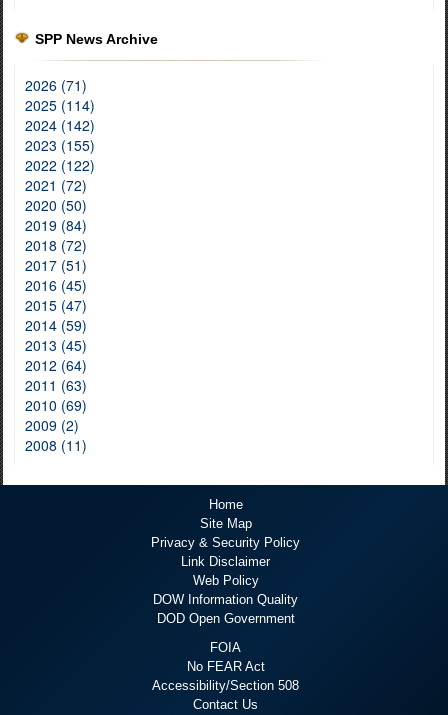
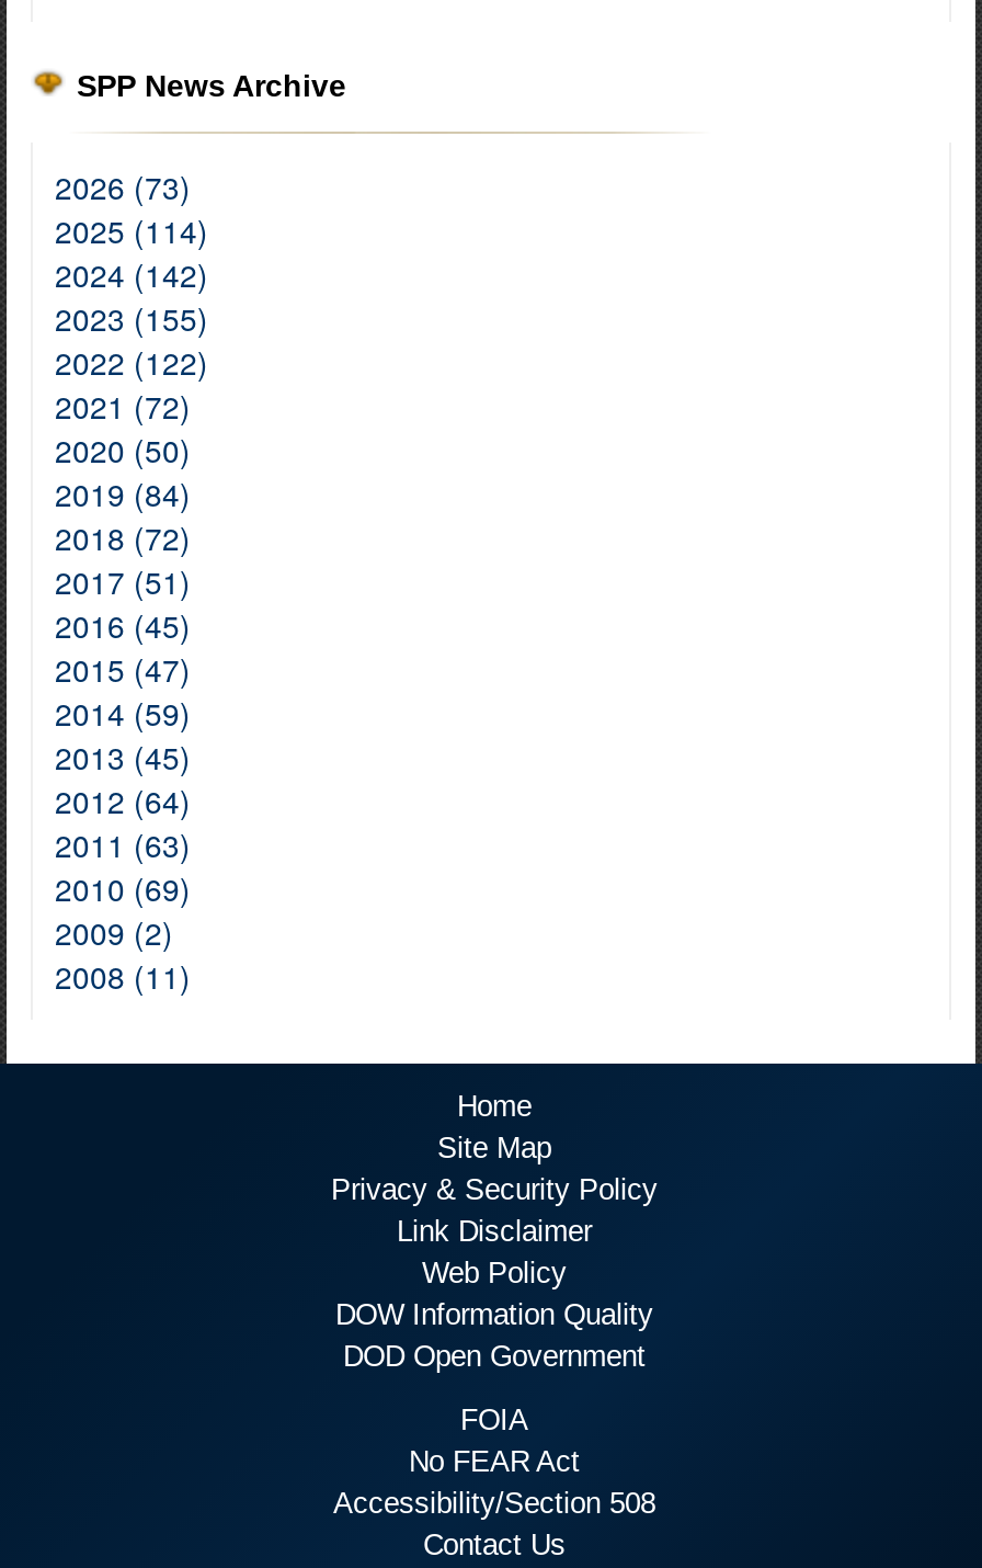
[25,75,87,95] 2026 (71) -> [55,164,191,208] 2026 (73)

